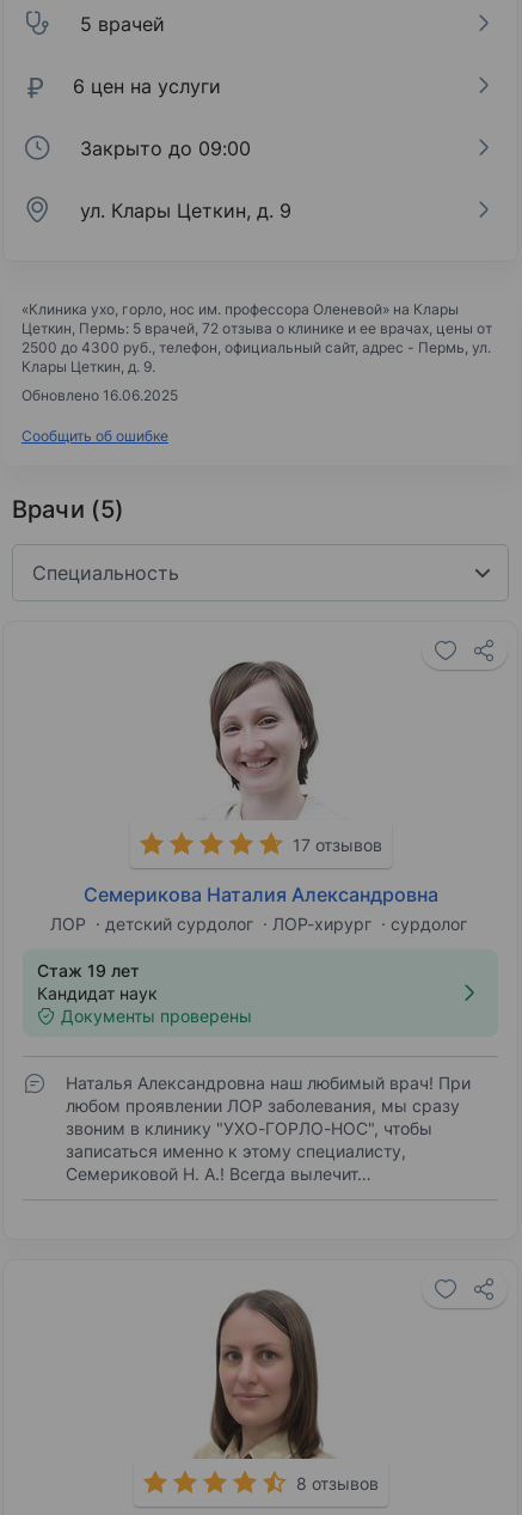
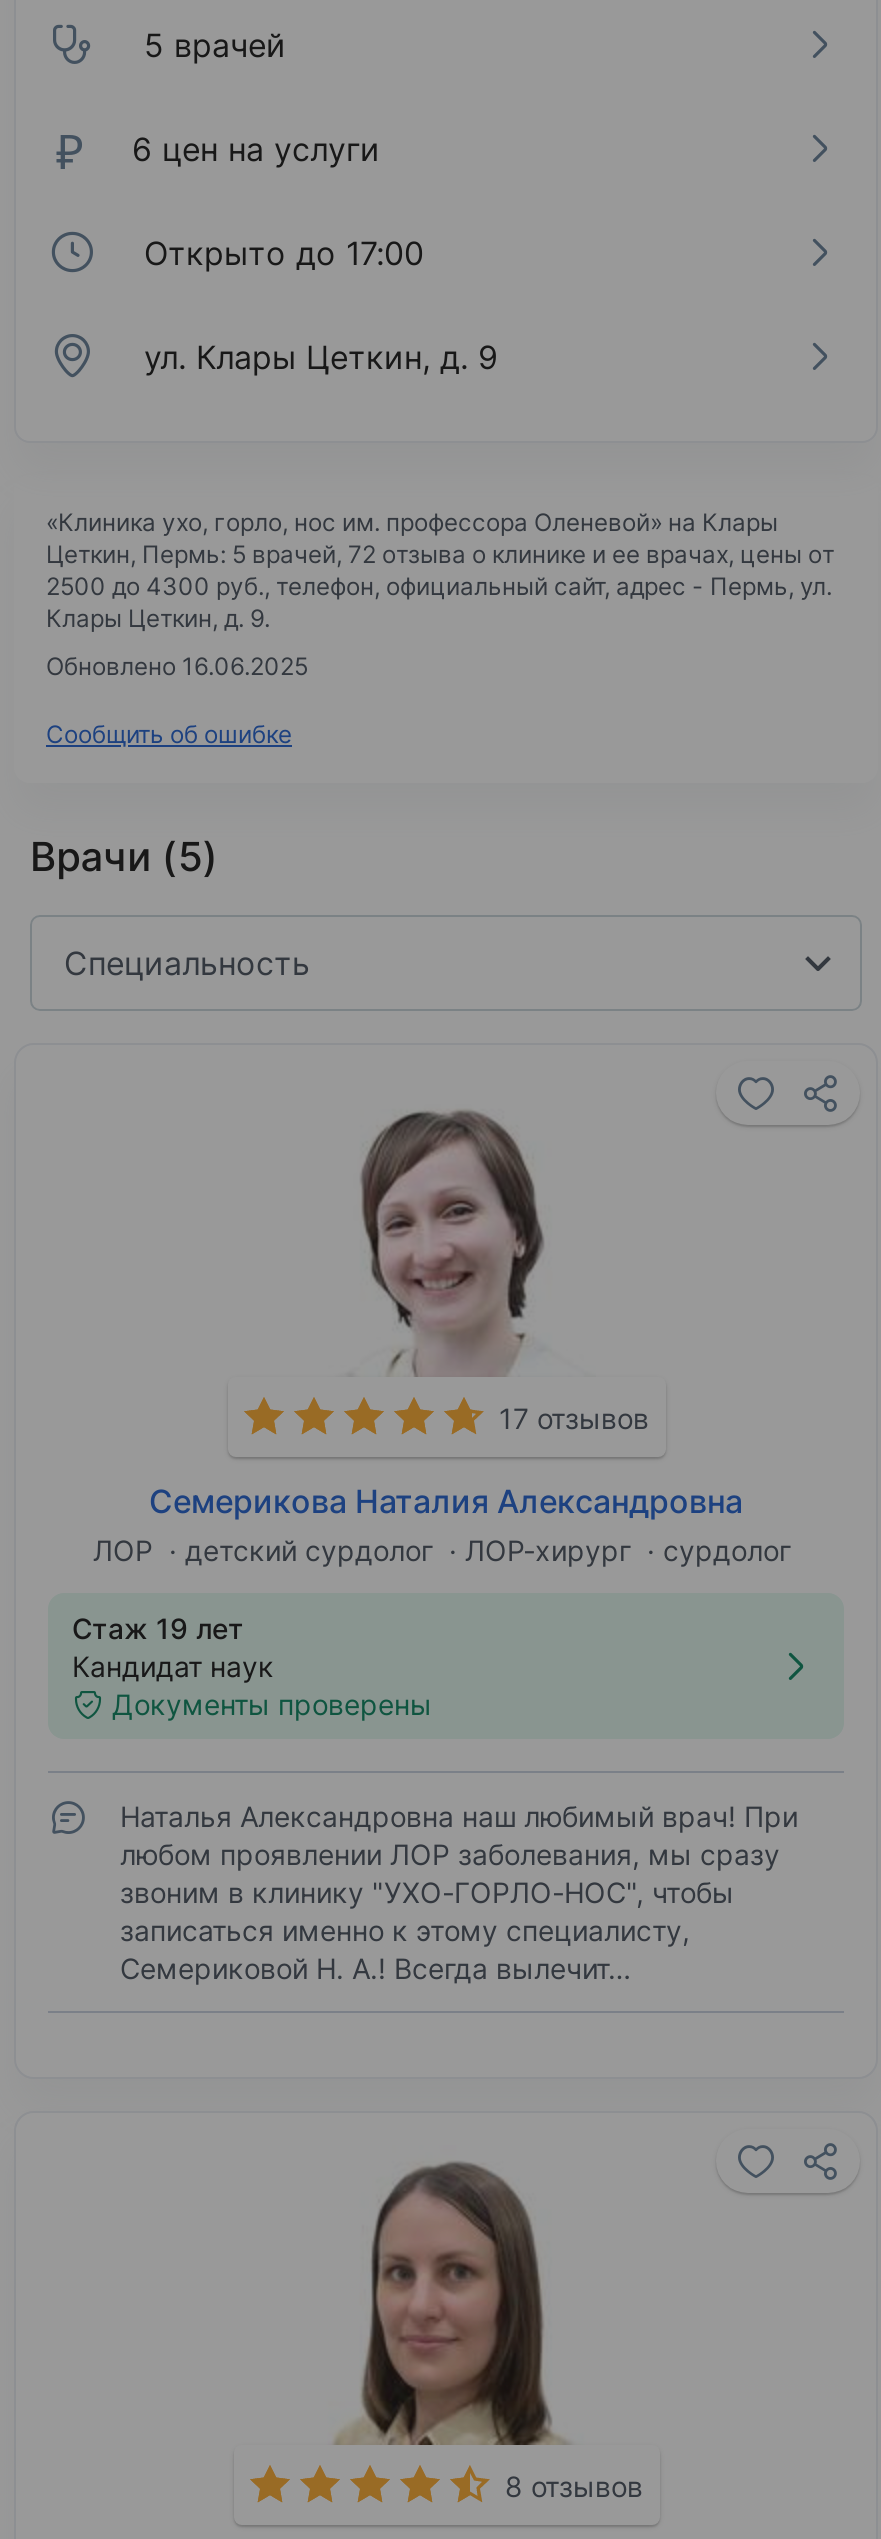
[80,136,251,160] Закрыто до 09:00 -> [144,233,424,273] Открыто до 17:00

